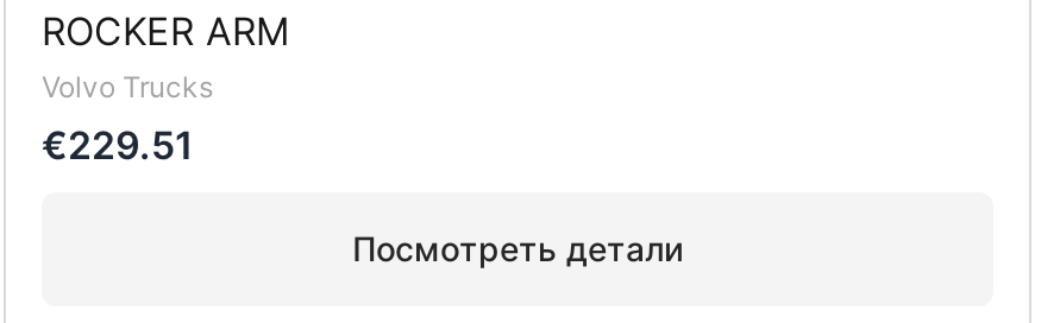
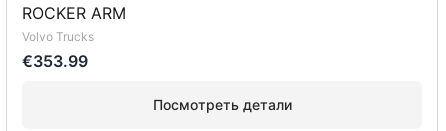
[42,121,194,169] €229.51 -> [22,51,88,71] €353.99

